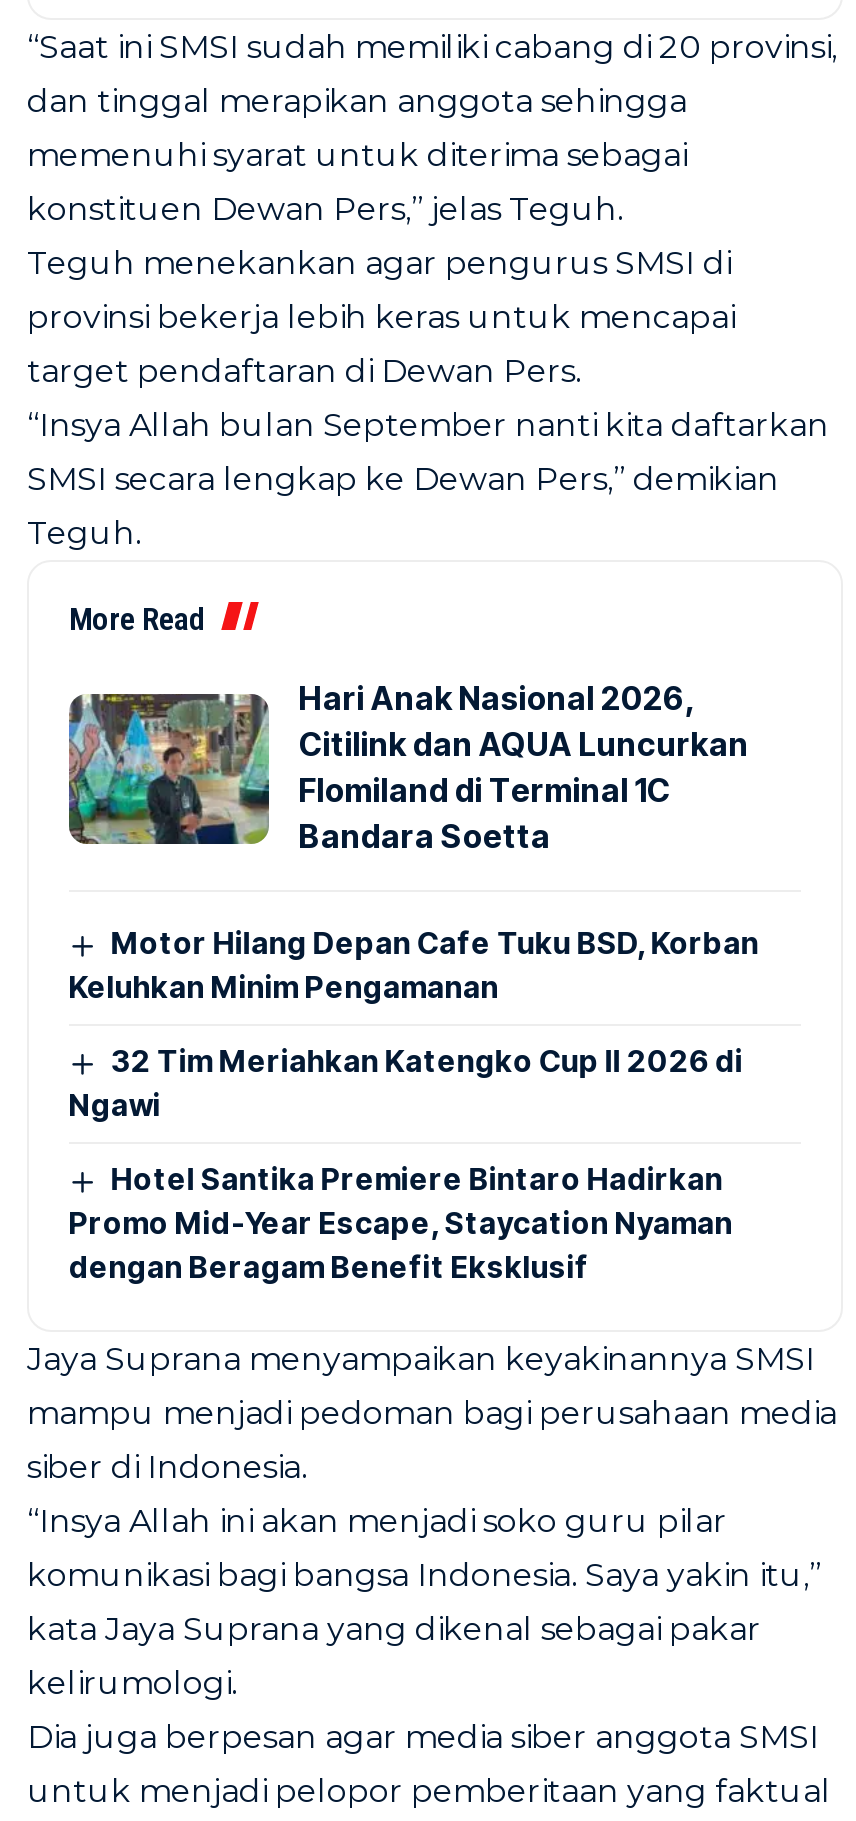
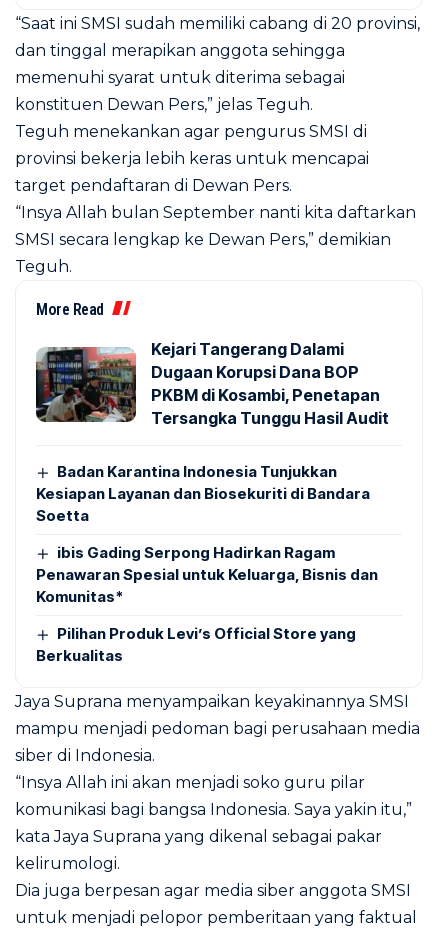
[67,678,749,856] [image] | Hari Anak Nasional 2026, | Citilink dan AQUA Luncurkan | Flomiland di Terminal 1C | Bandara Soetta -> [35,339,389,428] [image] | Kejari Tangerang Dalami | Dugaan Korupsi Dana BOP | PKBM di Kosambi, Penetapan | Tersangka Tunggu Hasil Audit
[69,924,759,1006] Motor Hilang Depan Cafe Tuku BSD, Korban | Keluhkan Minim Pengamanan -> [36,462,370,525] Badan Karantina Indonesia Tunjukkan | Kesiapan Layanan dan Biosekuriti di Bandara | Soetta
[69,1042,743,1124] 32 Tim Meriahkan Katengko Cup II 2026 di | Ngawi -> [36,543,378,606] ibis Gading Serpong Hadirkan Ragam | Penawaran Spesial untuk Keluarga, Bisnis dan | Komunitas*
[69,1160,733,1286] Hotel Santika Premiere Bintaro Hadirkan | Promo Mid-Year Escape, Staycation Nyaman | dengan Beragam Benefit Eksklusif -> [36,624,356,665] Pilihan Produk Levi’s Official Store yang | Berkualitas

